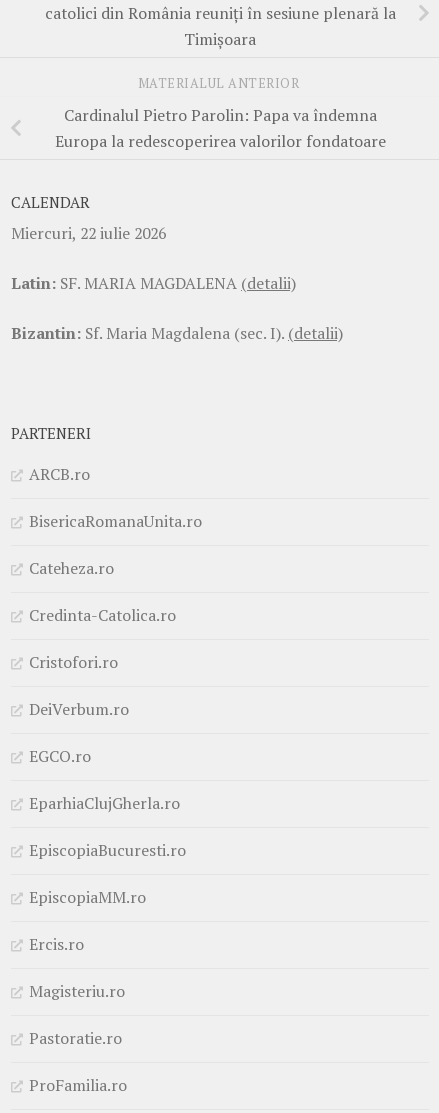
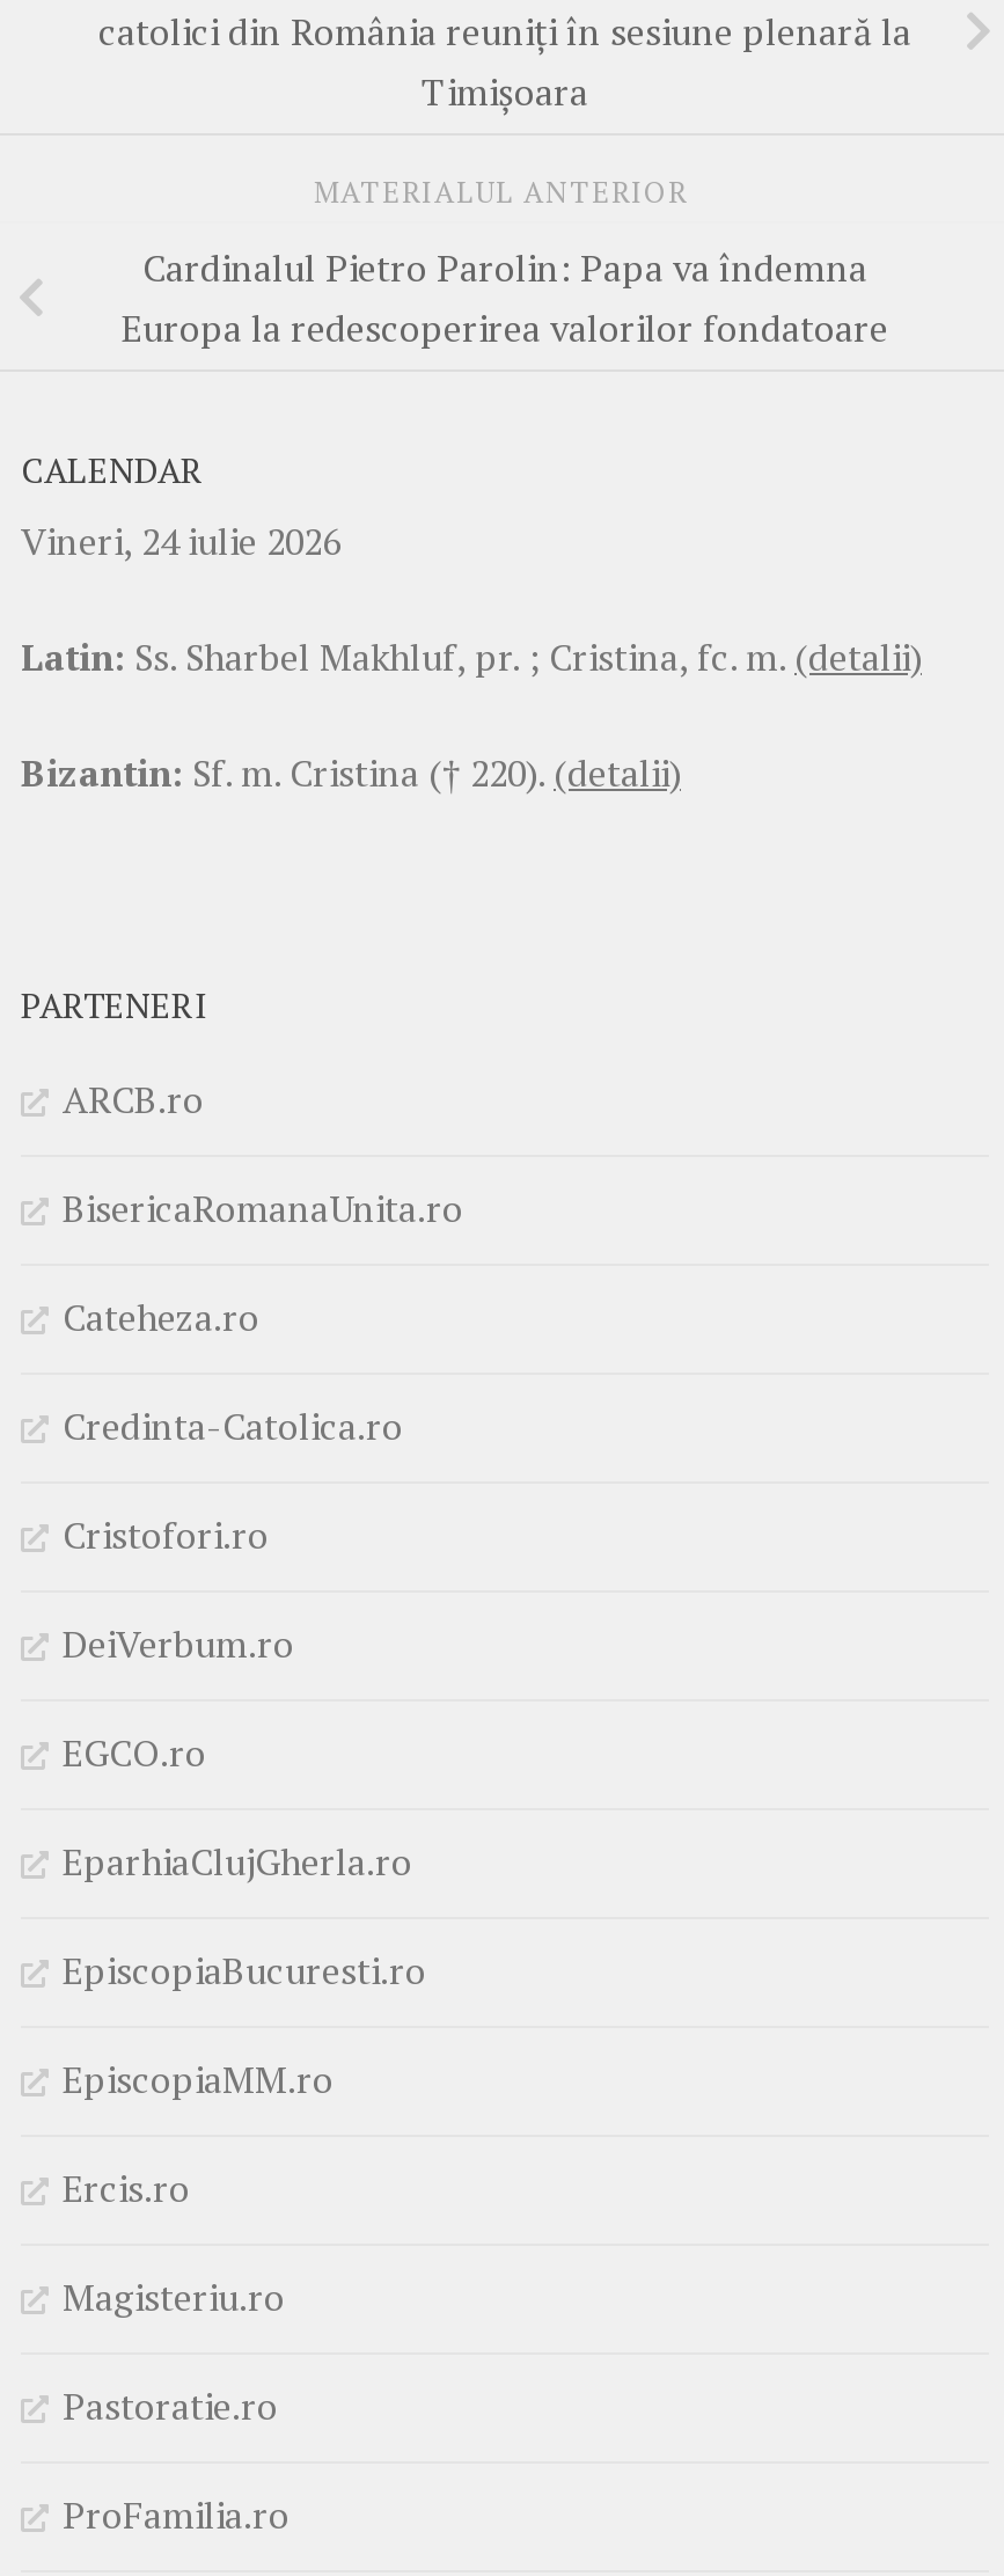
[11,222,166,244] Miercuri, 22 iulie 2026 -> [21,515,340,565] Vineri, 24 iulie 2026
[11,272,296,294] Latin: SF. MARIA MAGDALENA (detalii) -> [21,630,922,681] Latin: Ss. Sharbel Makhluf, pr. ; Cristina, fc. m. (detalii)
[11,322,343,344] Bizantin: Sf. Maria Magdalena (sec. I). (detalii) -> [21,746,681,797] Bizantin: Sf. m. Cristina († 220). (detalii)

